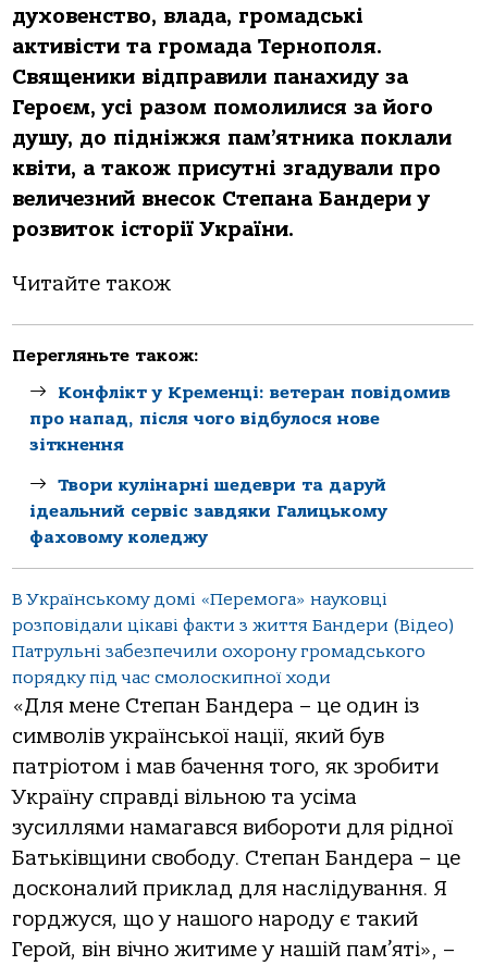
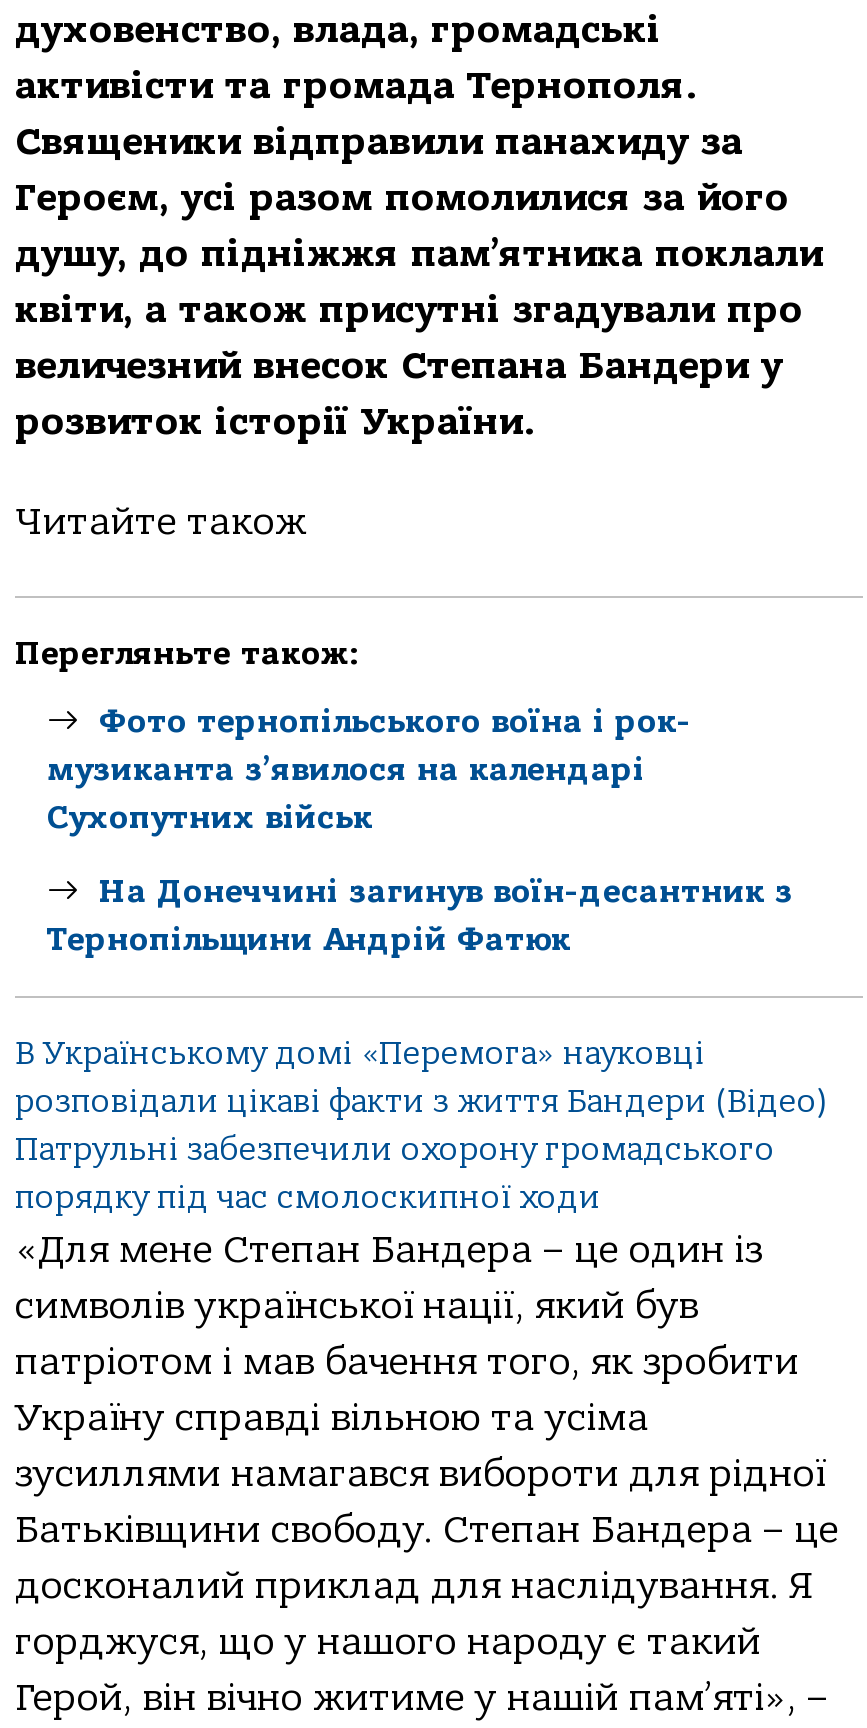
[29,383,451,454] Конфлікт у Кременці: ветеран повідомив | про напад, після чого відбулося нове | зіткнення -> [47,704,691,836] Фото тернопільського воїна і рок- | музиканта з’явилося на календарі | Сухопутних військ
[29,475,387,547] Твори кулінарні шедеври та даруй | ідеальний сервіс завдяки Галицькому | фаховому коледжу -> [47,873,793,957] На Донеччині загинув воїн-десантник з | Тернопільщини Андрій Фатюк

